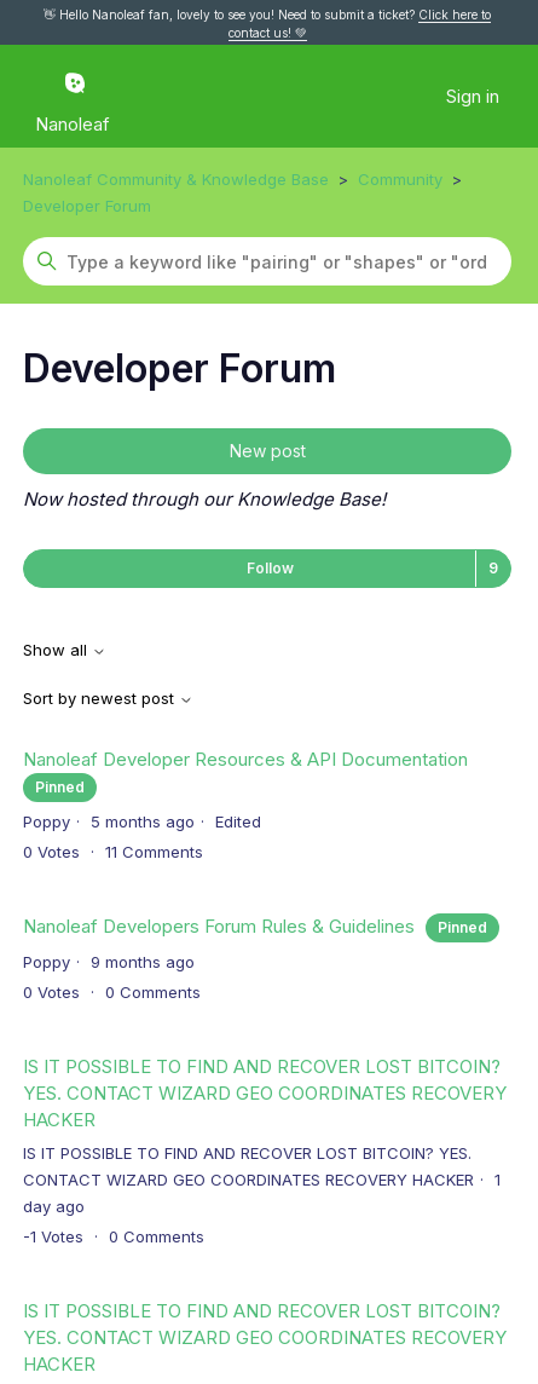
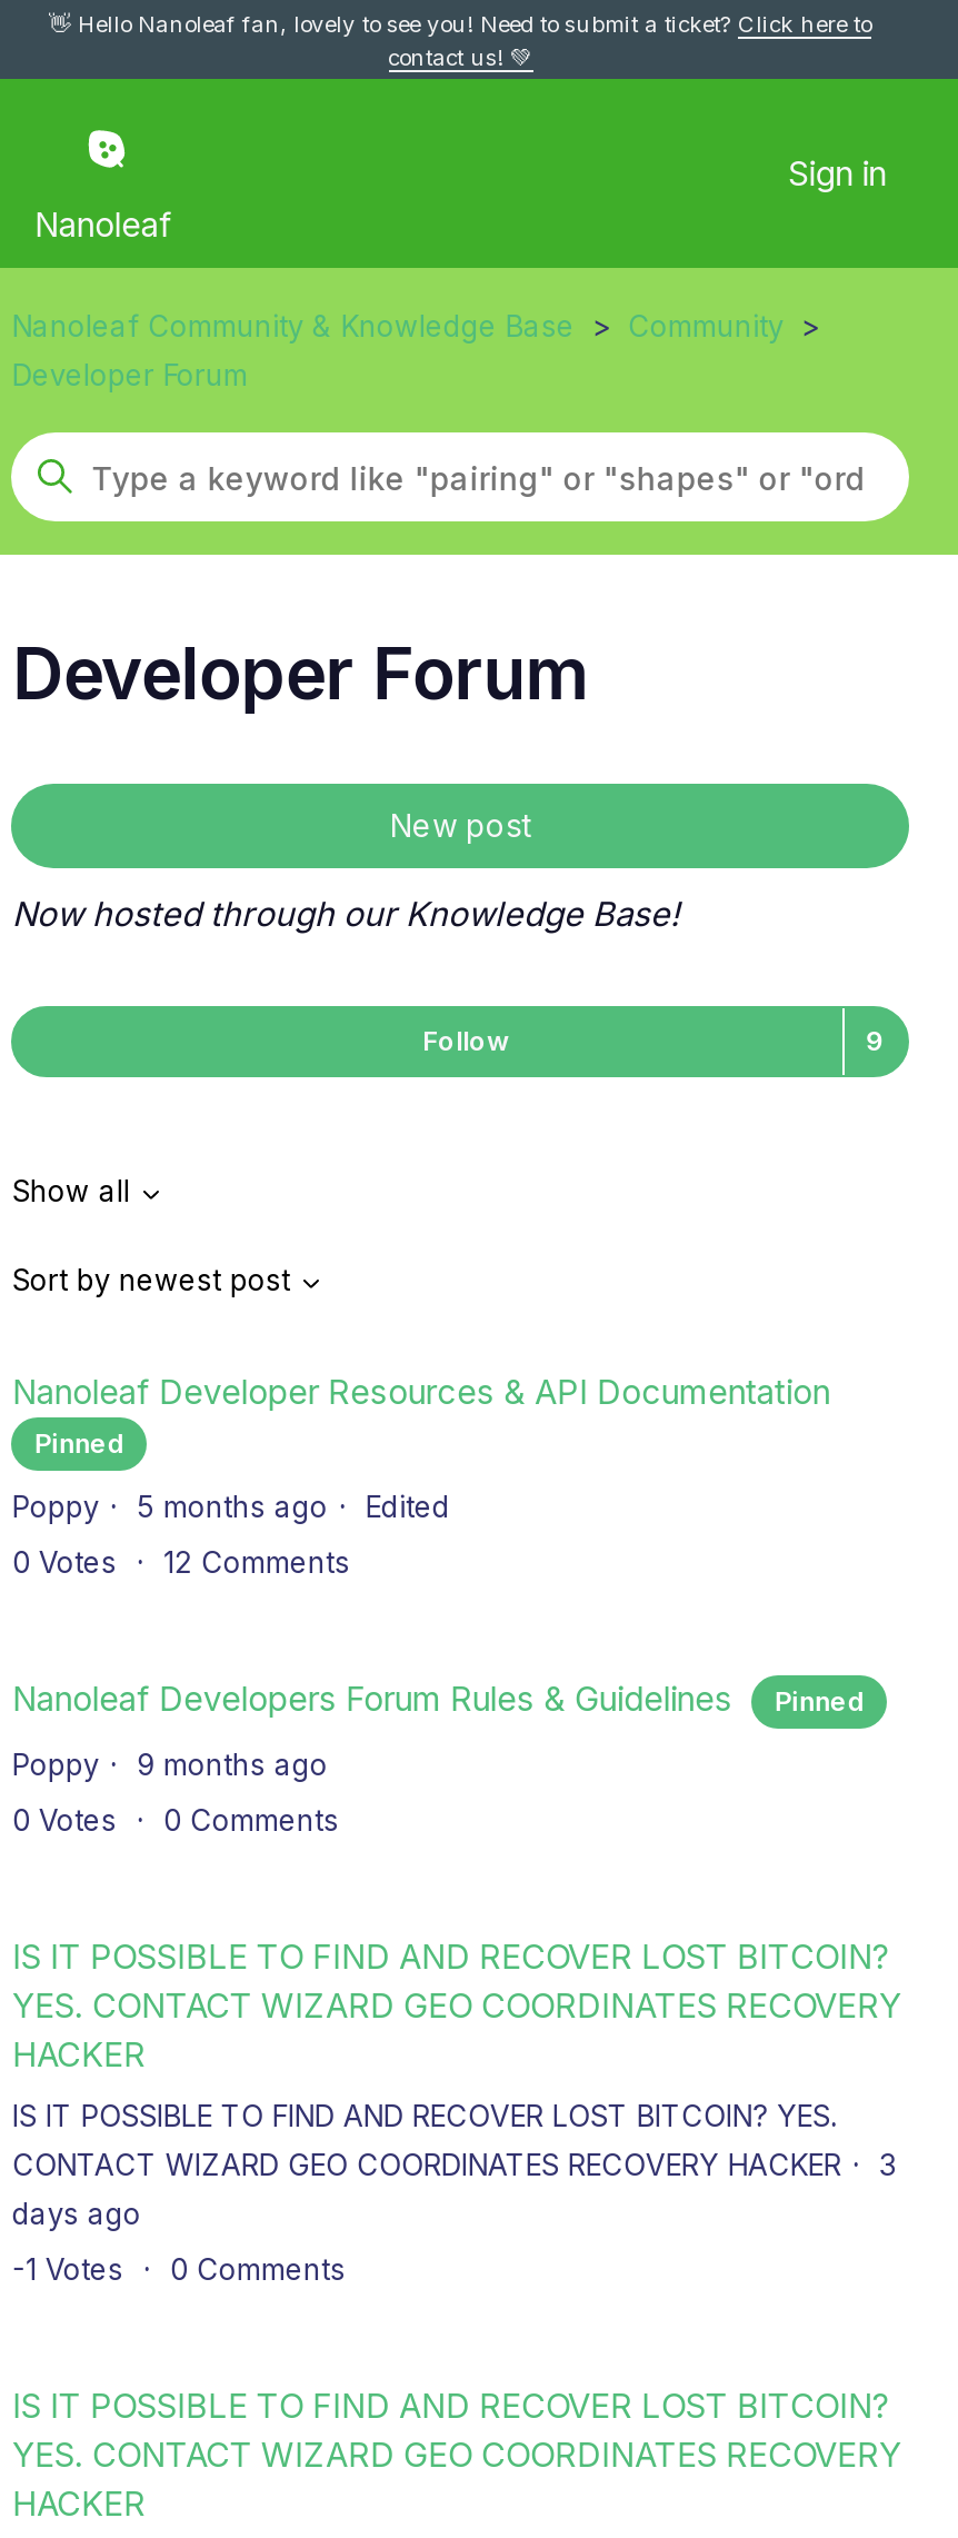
[23,842,204,861] 0 Votes 11 Comments -> [12,1544,350,1580] 0 Votes 12 Comments
[23,1170,501,1189] CONTACT WIZARD GEO COORDINATES RECOVERY HACKER 1 -> [12,2147,897,2182] CONTACT WIZARD GEO COORDINATES RECOVERY HACKER 3
[23,1196,85,1216] day ago -> [12,2196,141,2231] days ago

